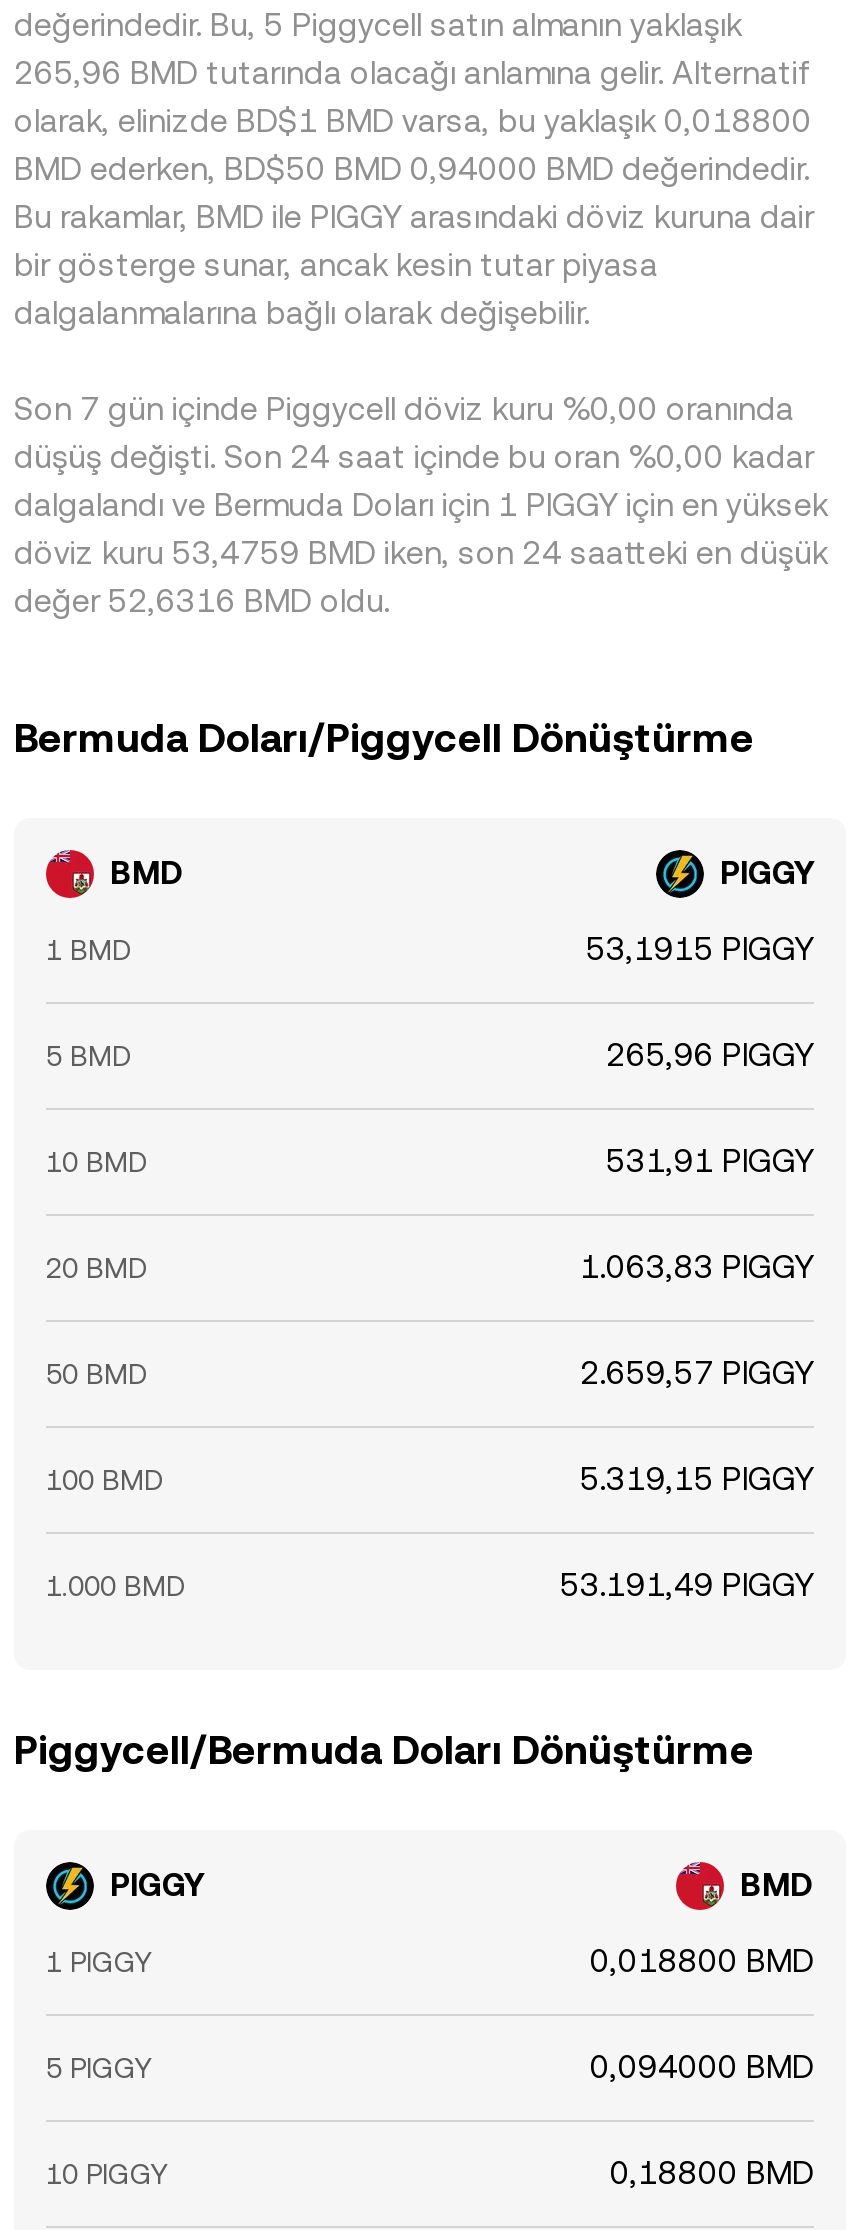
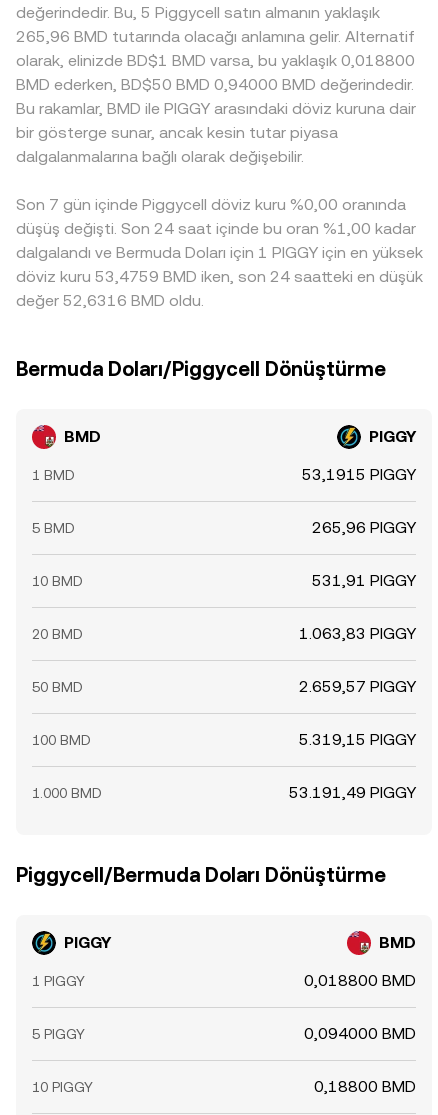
[14,438,814,476] düşüş değişti. Son 24 saat içinde bu oran %0,00 kadar -> [16,219,416,238] düşüş değişti. Son 24 saat içinde bu oran %1,00 kadar

